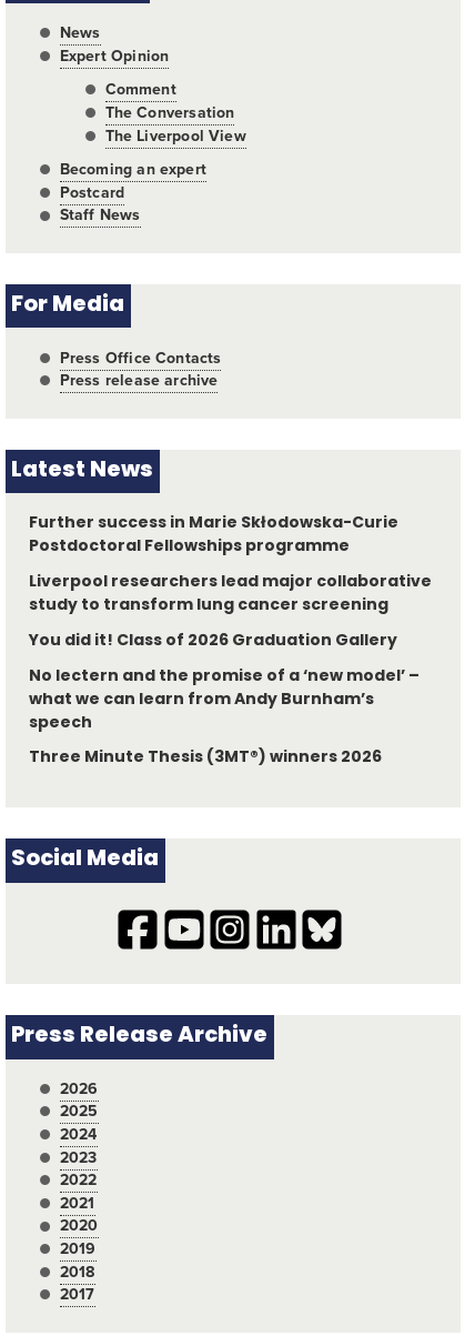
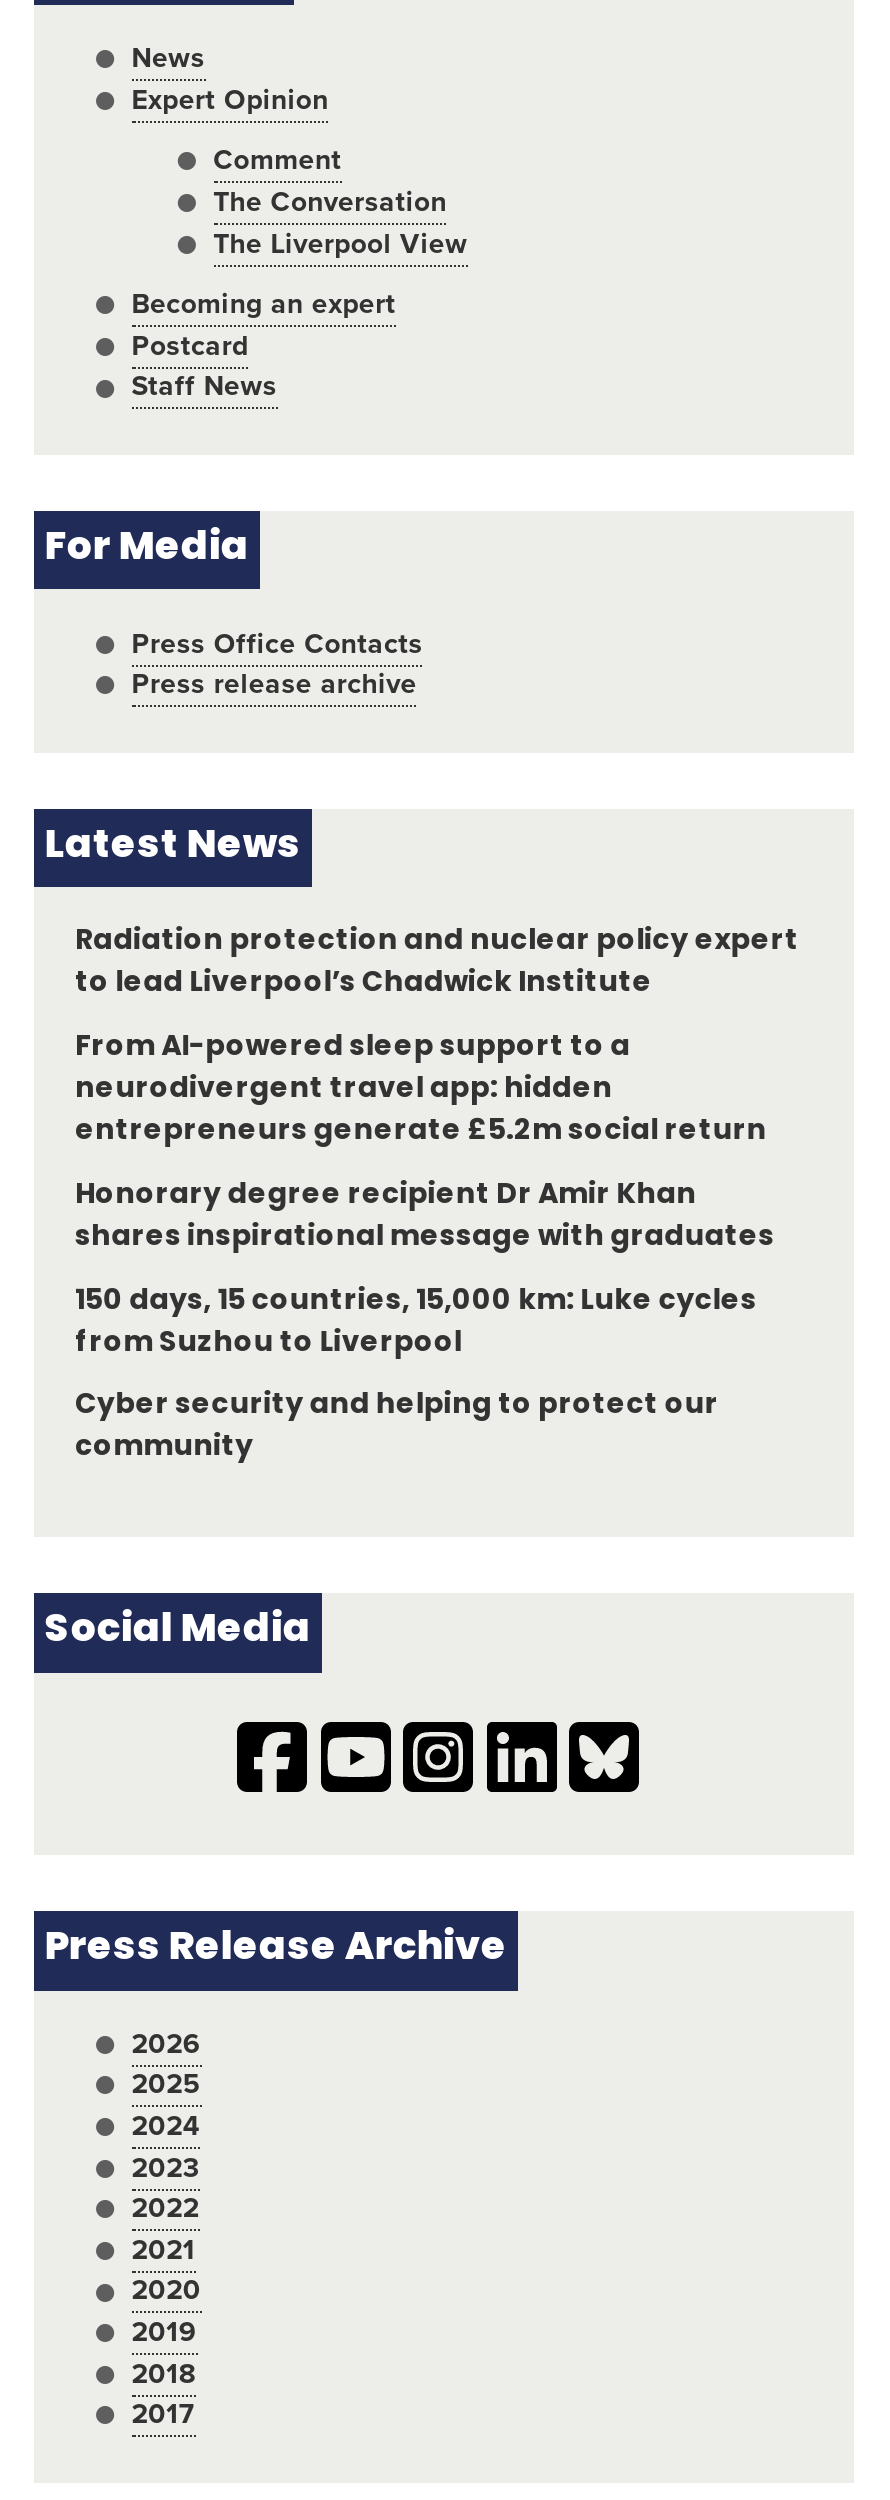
[28,516,399,556] Further success in Marie Skłodowska-Curie | Postdoctoral Fellowships programme -> [75,928,799,1000] Radiation protection and nuclear policy expert | to lead Liverpool’s Chadwick Institute
[28,574,432,614] Liverpool researchers lead major collaborative | study to transform lung cancer screening -> [75,1033,767,1147] From AI-powered sleep support to a | neurodivergent travel app: hidden | entrepreneurs generate £5.2m social return
[28,633,398,649] You did it! Class of 2026 Graduation Gallery -> [75,1181,775,1253] Honorary degree recipient Dr Amir Khan | shares inspirational message with graduates
[28,668,420,731] No lectern and the promise of a ‘new model’ – | what we can learn from Andy Burnham’s | speech -> [75,1286,757,1358] 150 days, 15 countries, 15,000 km: Luke cycles | from Suzhou to Liverpool
[28,750,382,767] Three Minute Thesis (3MT®) winners 2026 -> [75,1392,718,1464] Cyber security and helping to protect our | community

